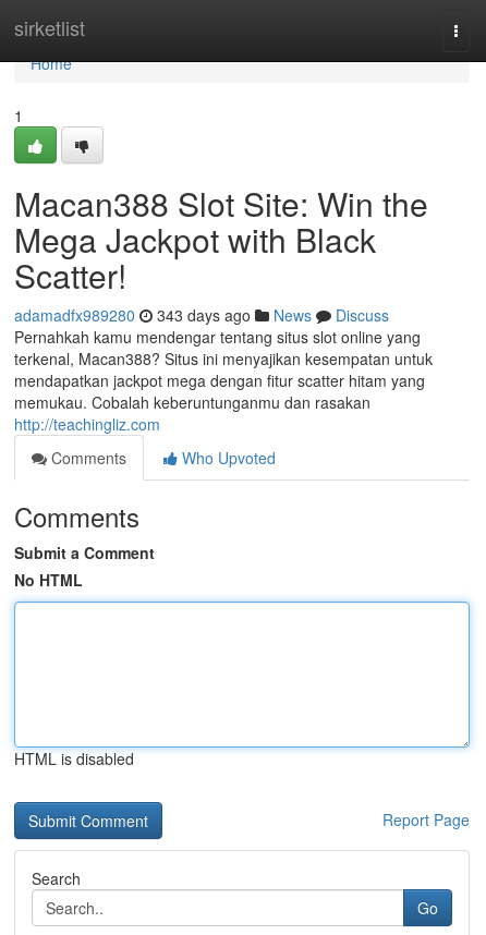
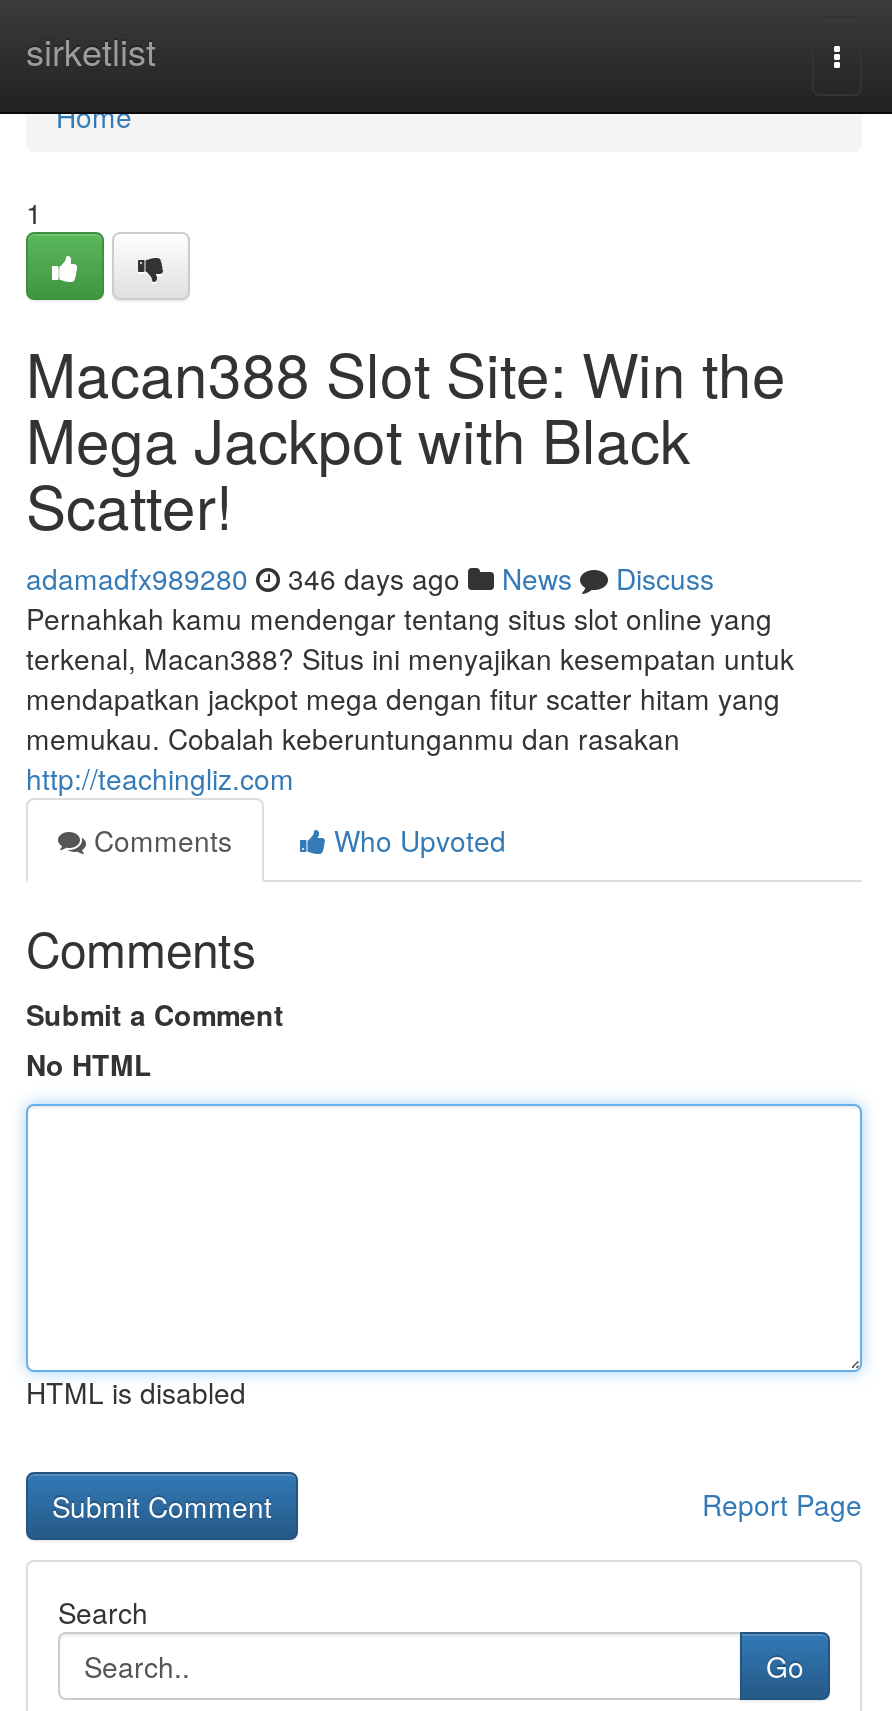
[14,304,389,326] adamadfx989280 343 days ago News Discuss -> [26,558,714,598] adamadfx989280 346 days ago News Discuss

